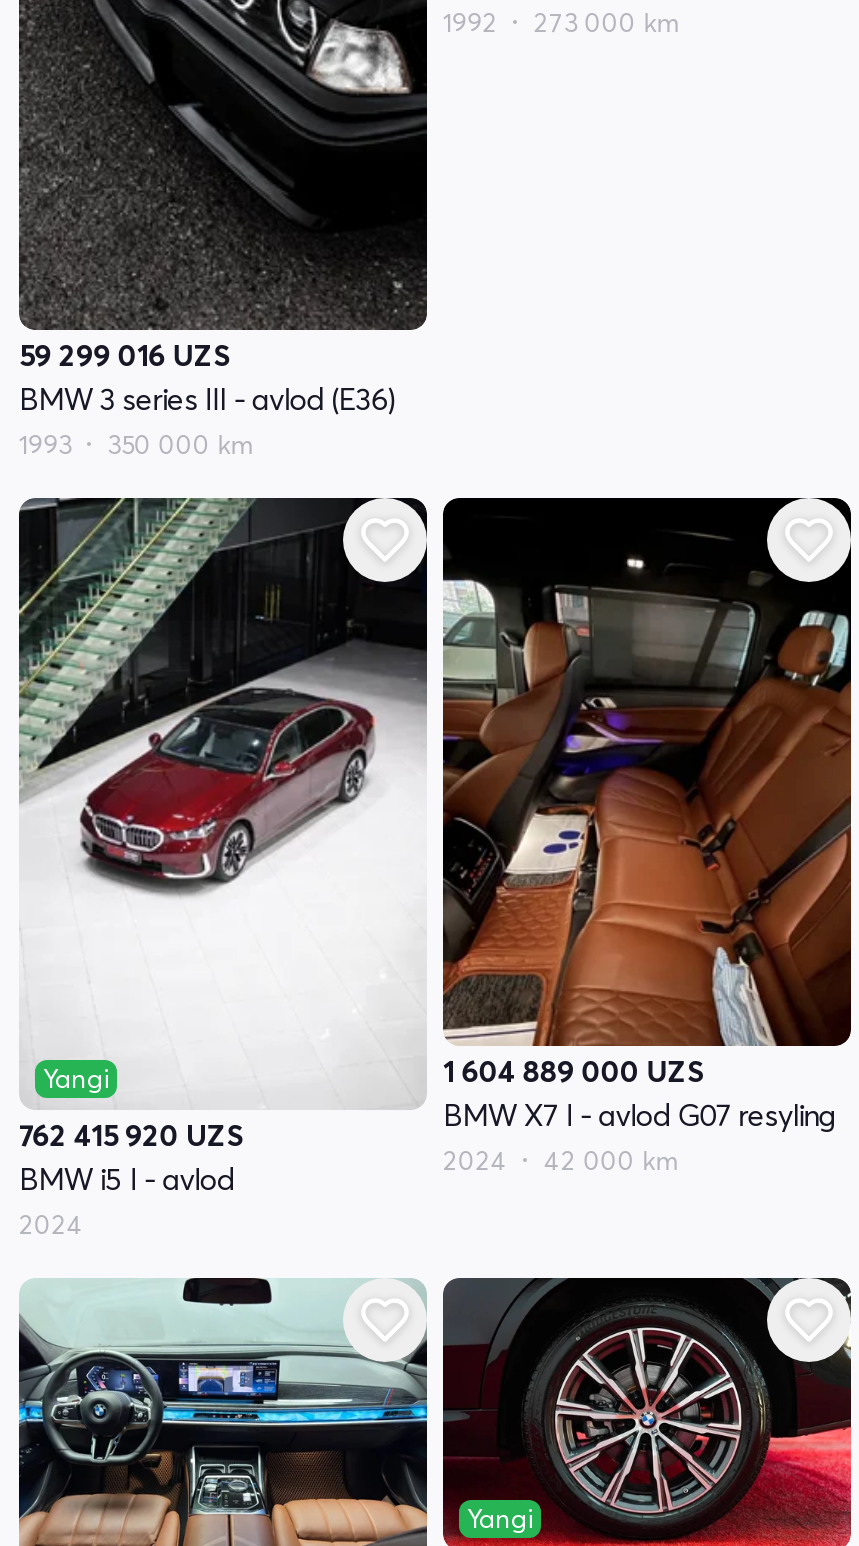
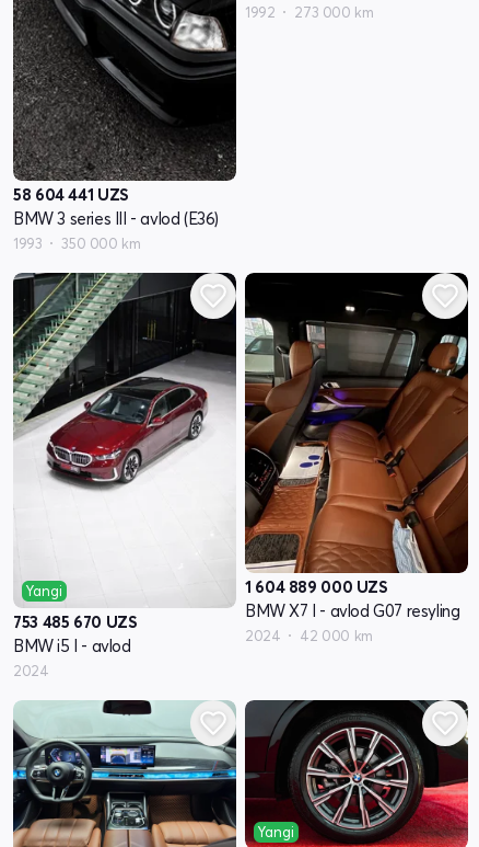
[19,335,231,373] 59 299 016 UZS -> [13,184,129,205] 58 604 441 UZS
[19,1115,244,1153] 762 415 920 UZS -> [13,611,137,632] 753 485 670 UZS

